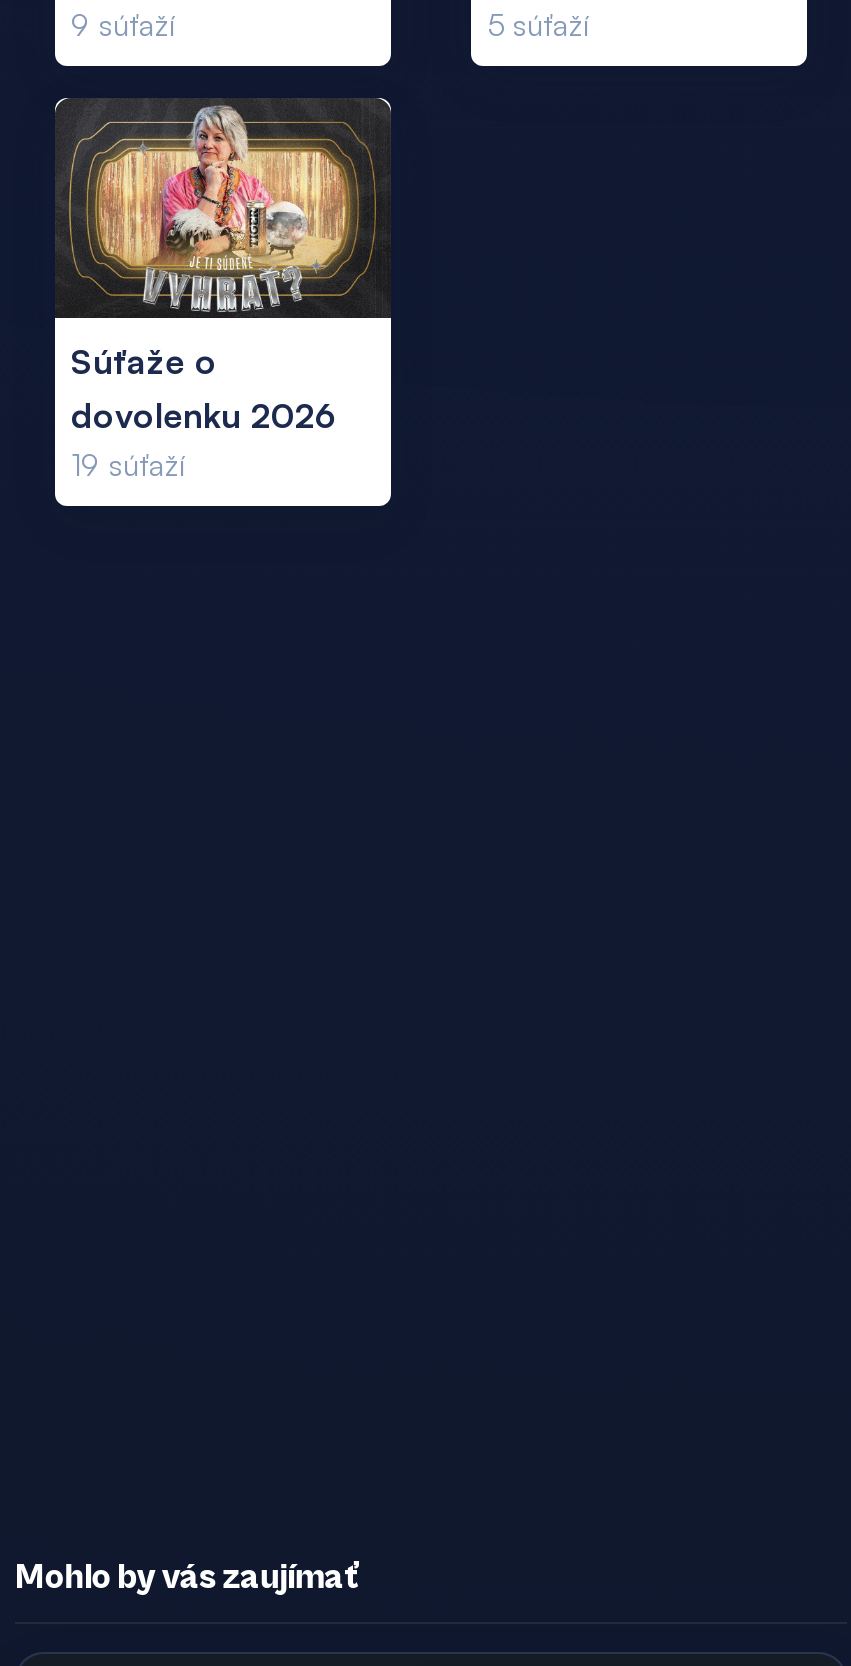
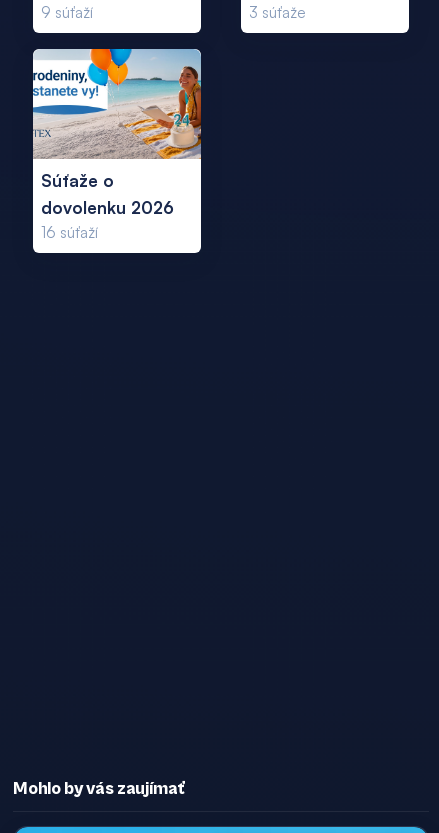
[487,5,589,43] 5 súťaží -> [249,3,305,22] 3 súťaže
[55,98,391,320] [image] -> [32,48,202,160] [image]
[71,445,185,483] 19 súťaží -> [41,223,98,242] 16 súťaží

